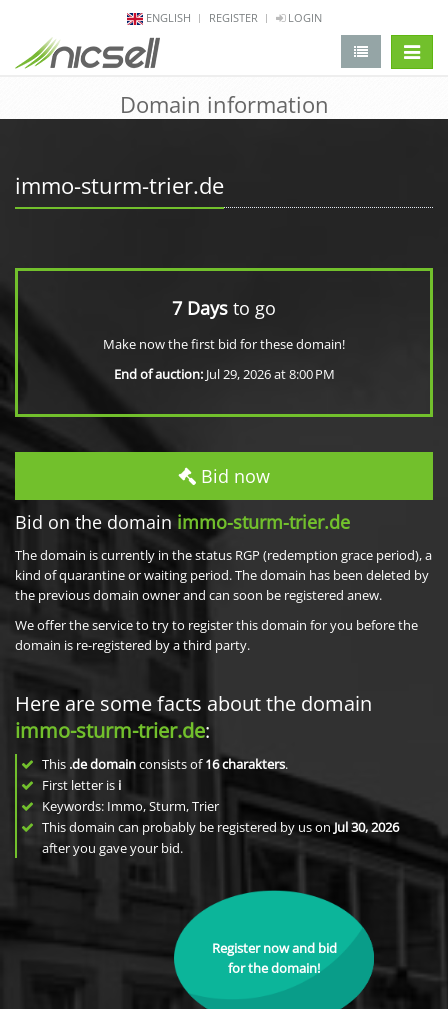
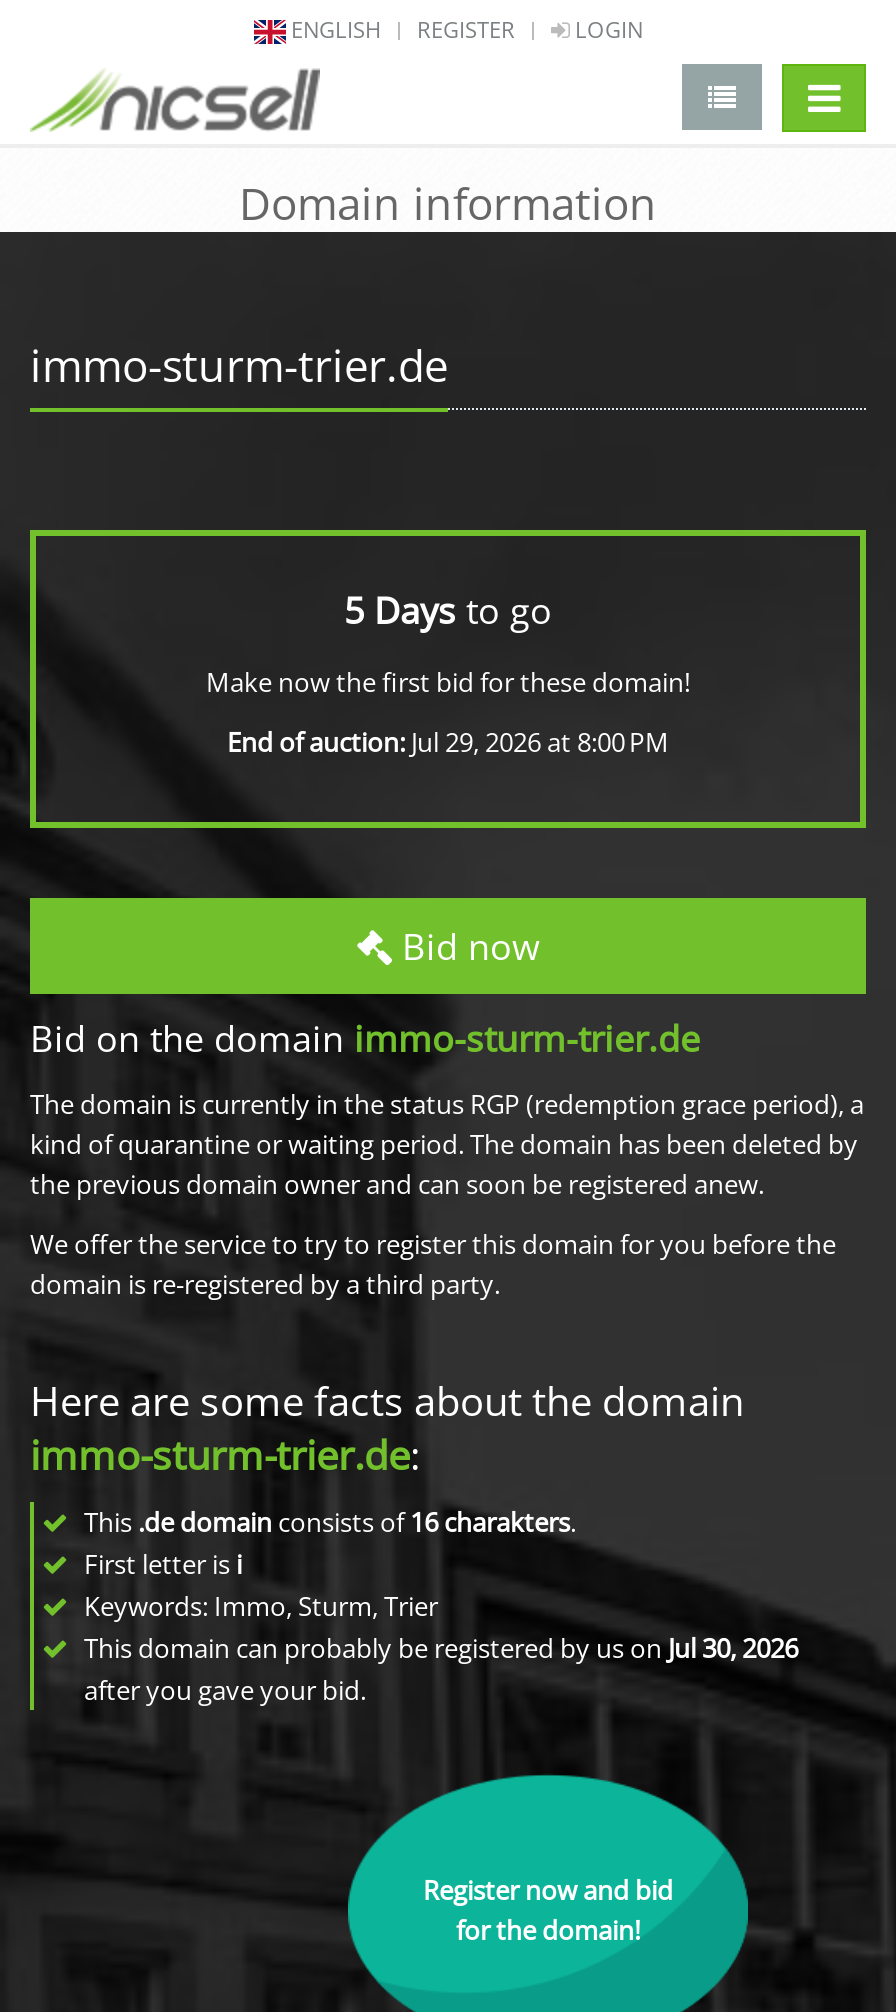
[172,296,276,320] 7 Days to go -> [344,586,552,634] 5 Days to go

